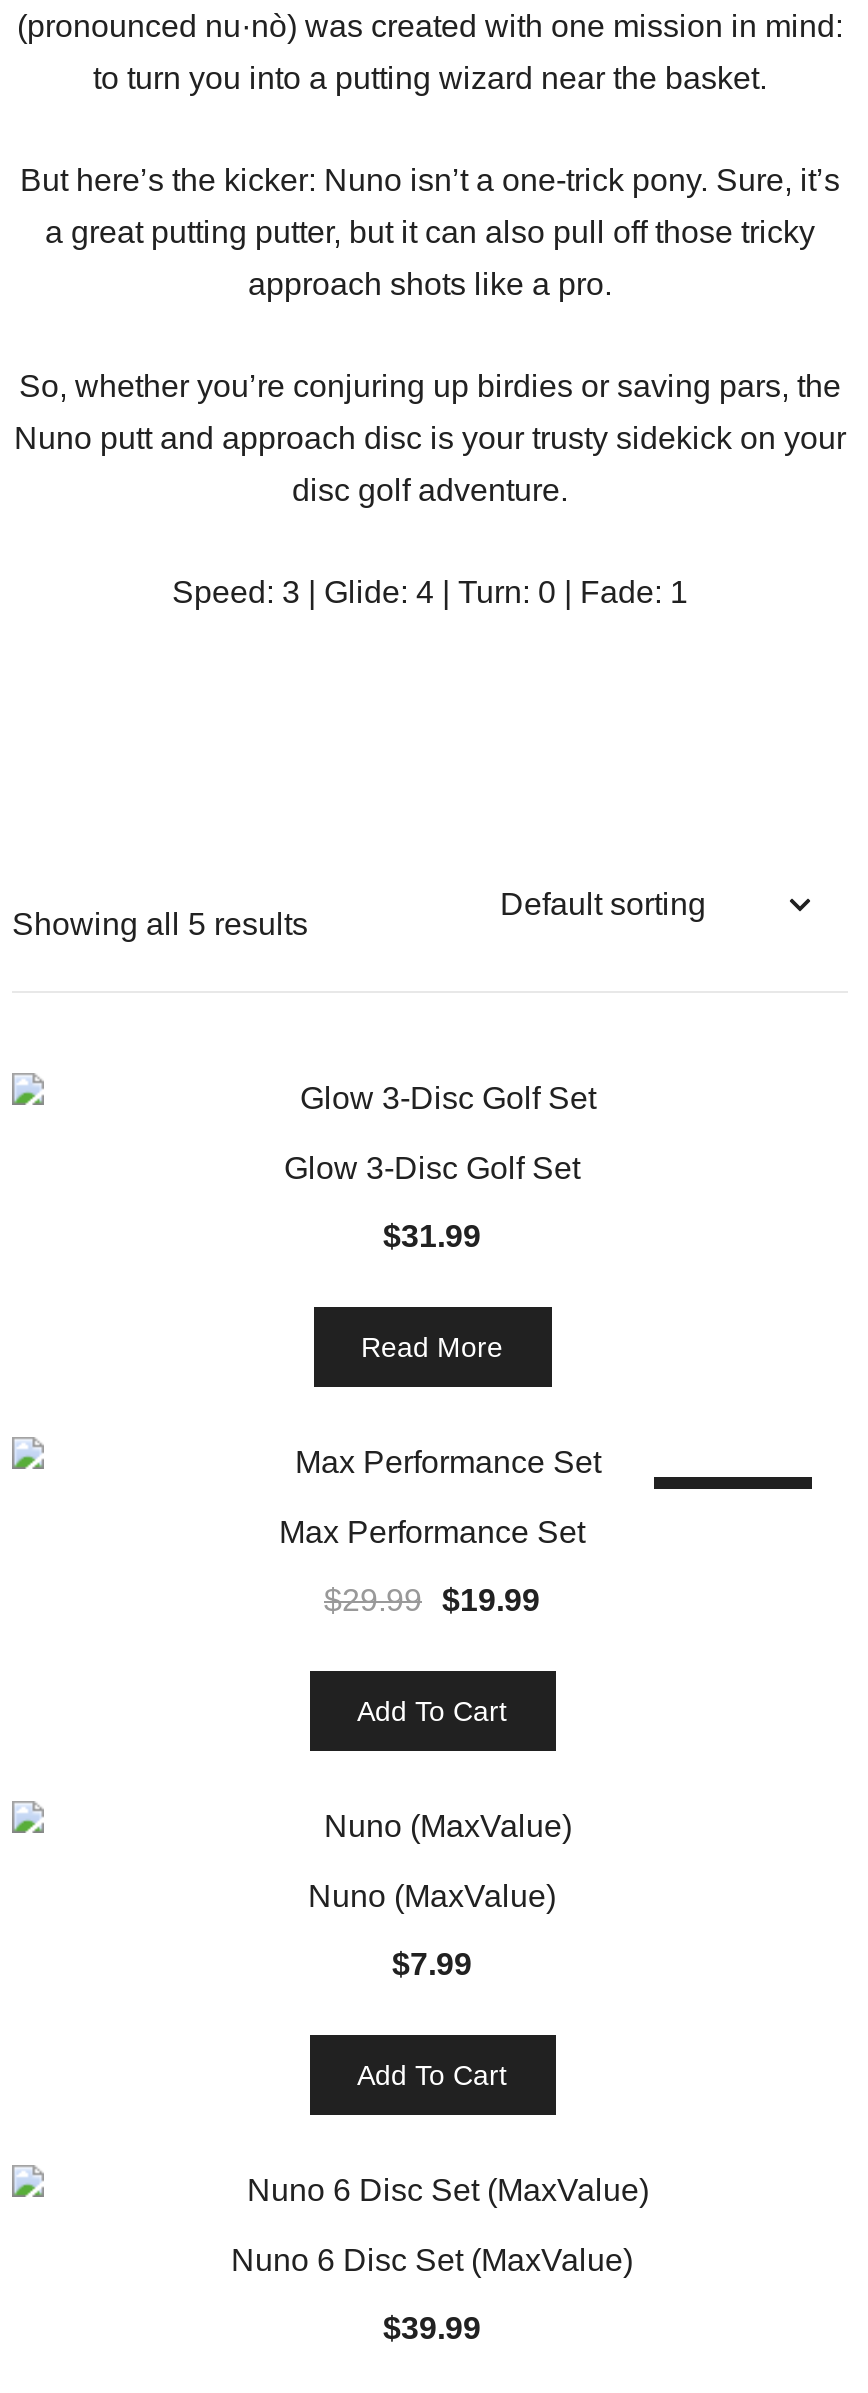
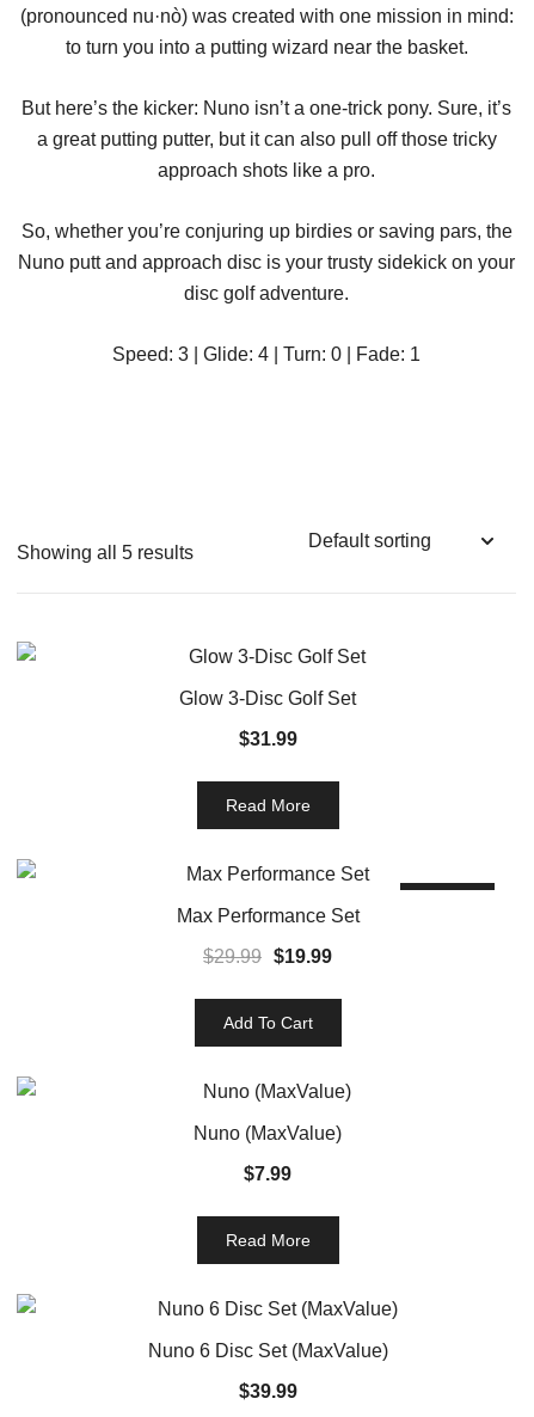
[357,2059,507,2091] Add To Cart -> [225,1231,310,1250] Read More

